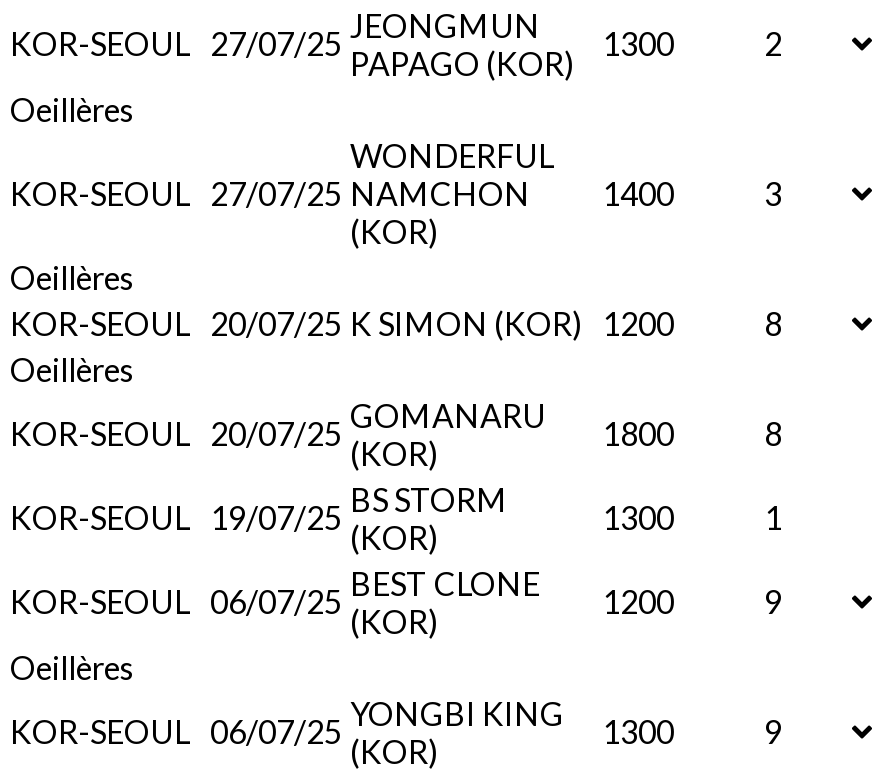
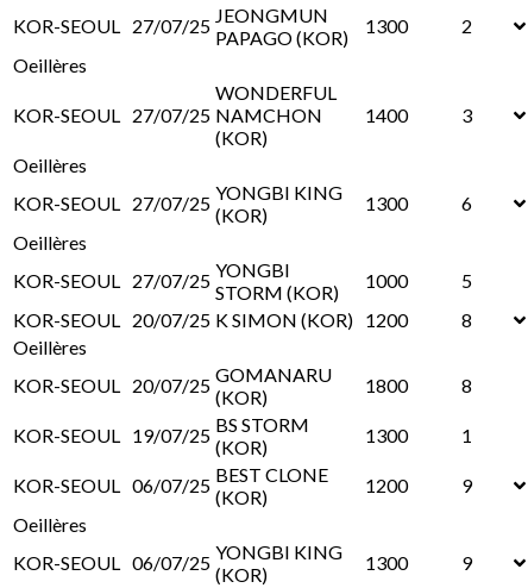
none -> [13,181,342,226] KOR-SEOUL 27/07/25 YONGBI KING | (KOR)
none -> [13,192,472,303] 1300 | 6 | Oeillères | KOR-SEOUL 27/07/25 YONGBI | STORM (KOR)
none -> [365,269,472,292] 1000 | 5

